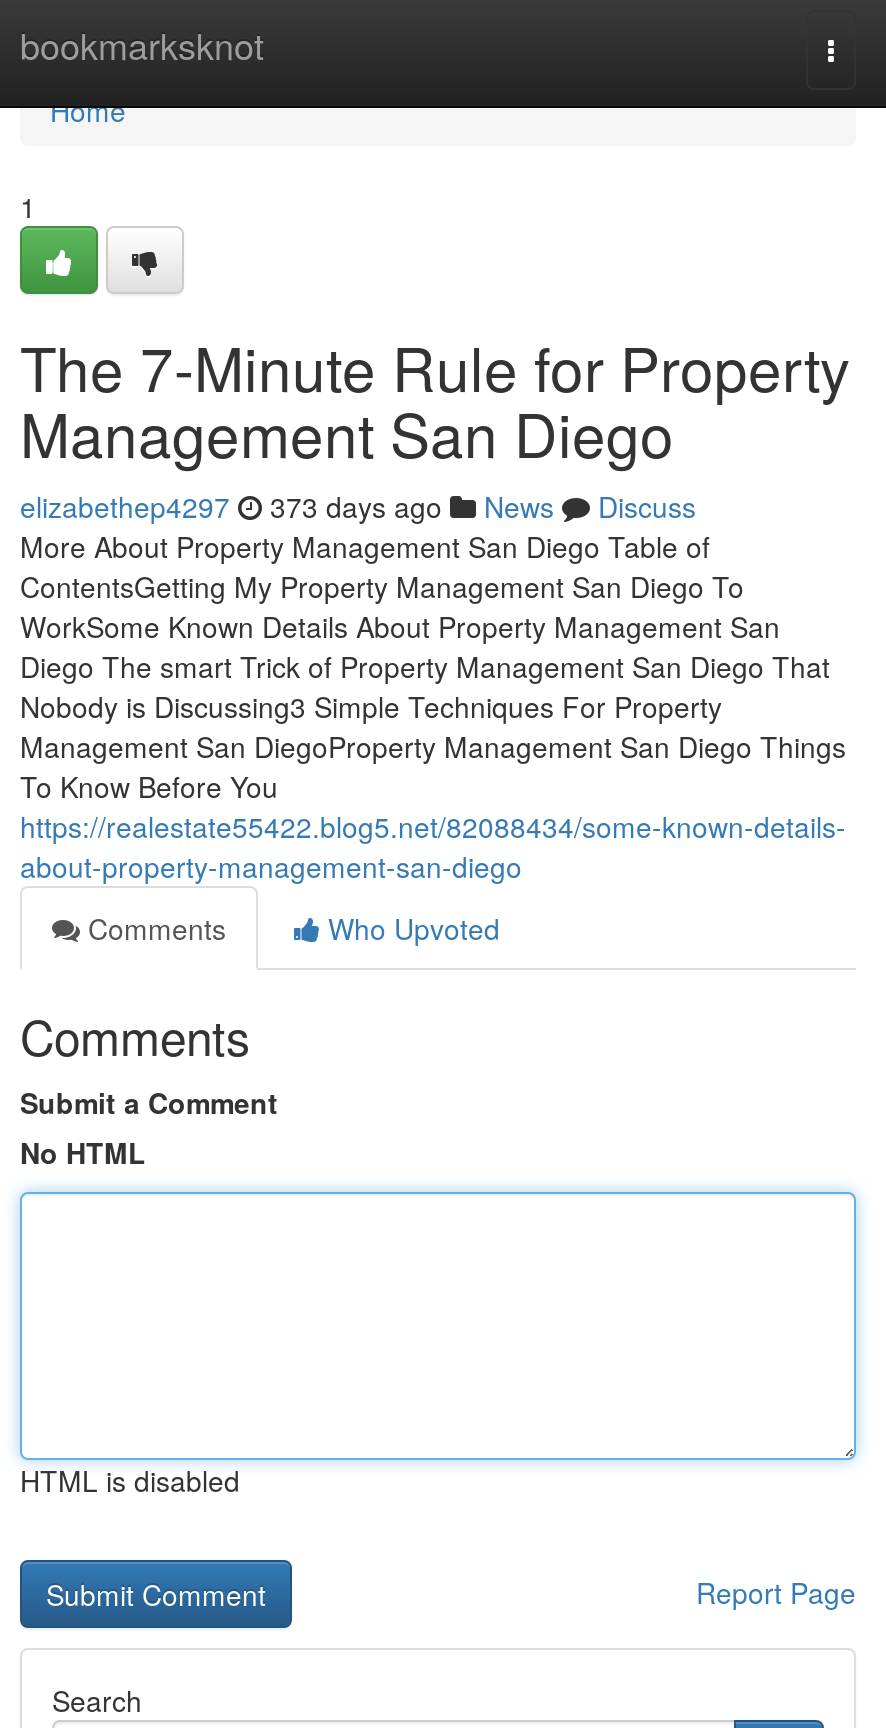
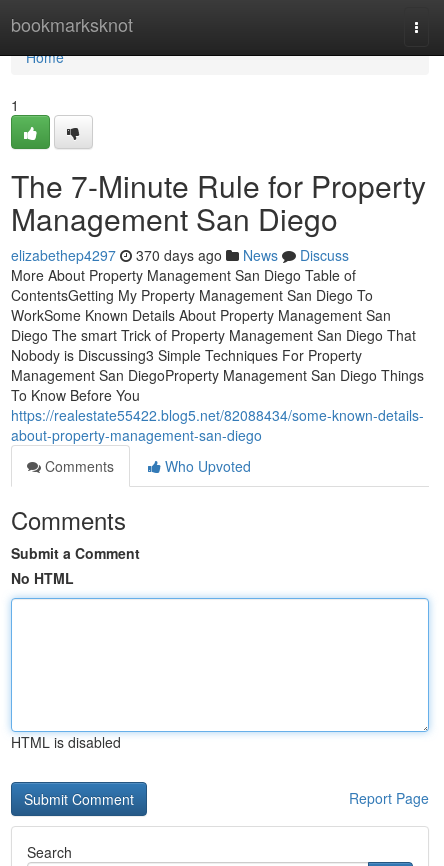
[20,486,696,526] elizabethep4297 373 days ago News Discuss -> [11,245,349,265] elizabethep4297 370 days ago News Discuss

